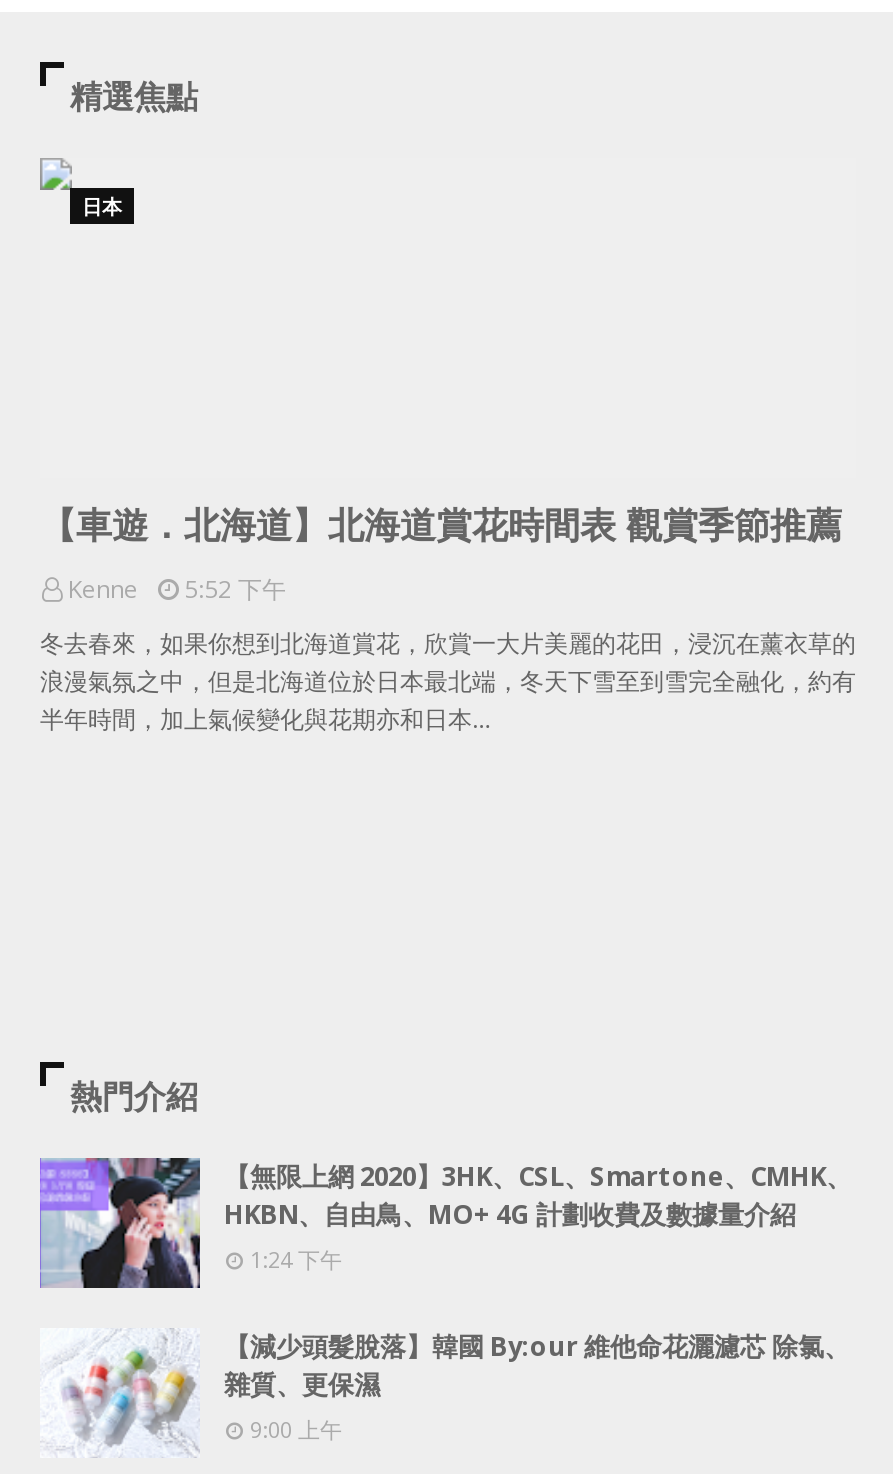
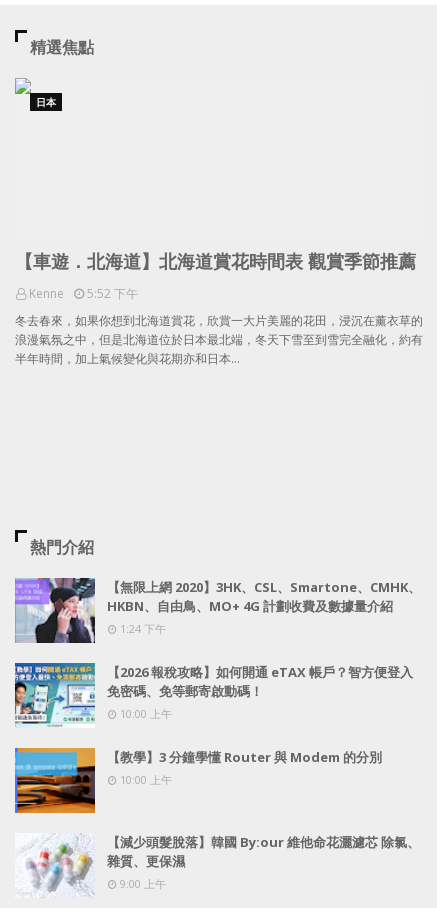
none -> [14,662,413,787] [image] | 【2026 報稅攻略】如何開通 eTAX 帳戶？智方便登入 | 免密碼、免等郵寄啟動碼！ | 10:00 上午 | 【教學】3 分鐘學懂 Router 與 Modem 的分別 | 10:00 上午
none -> [14,747,96,814] [image]

